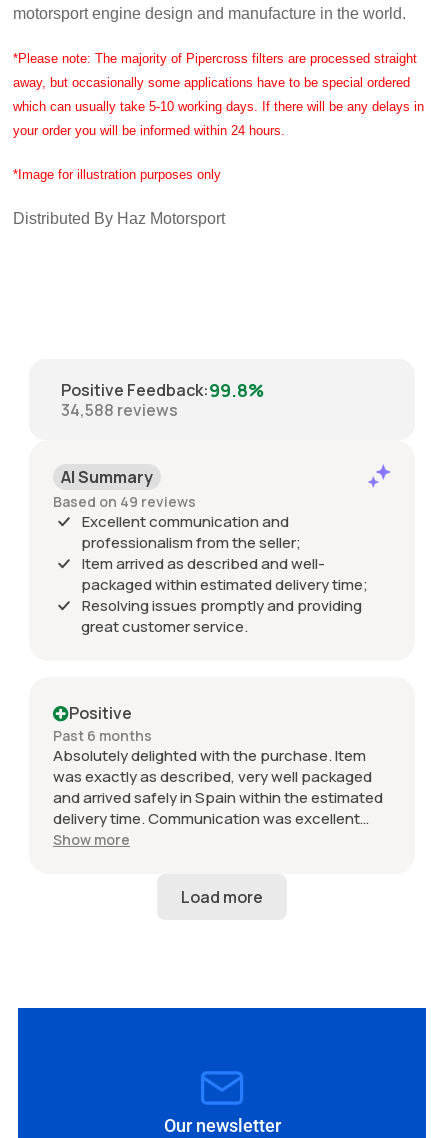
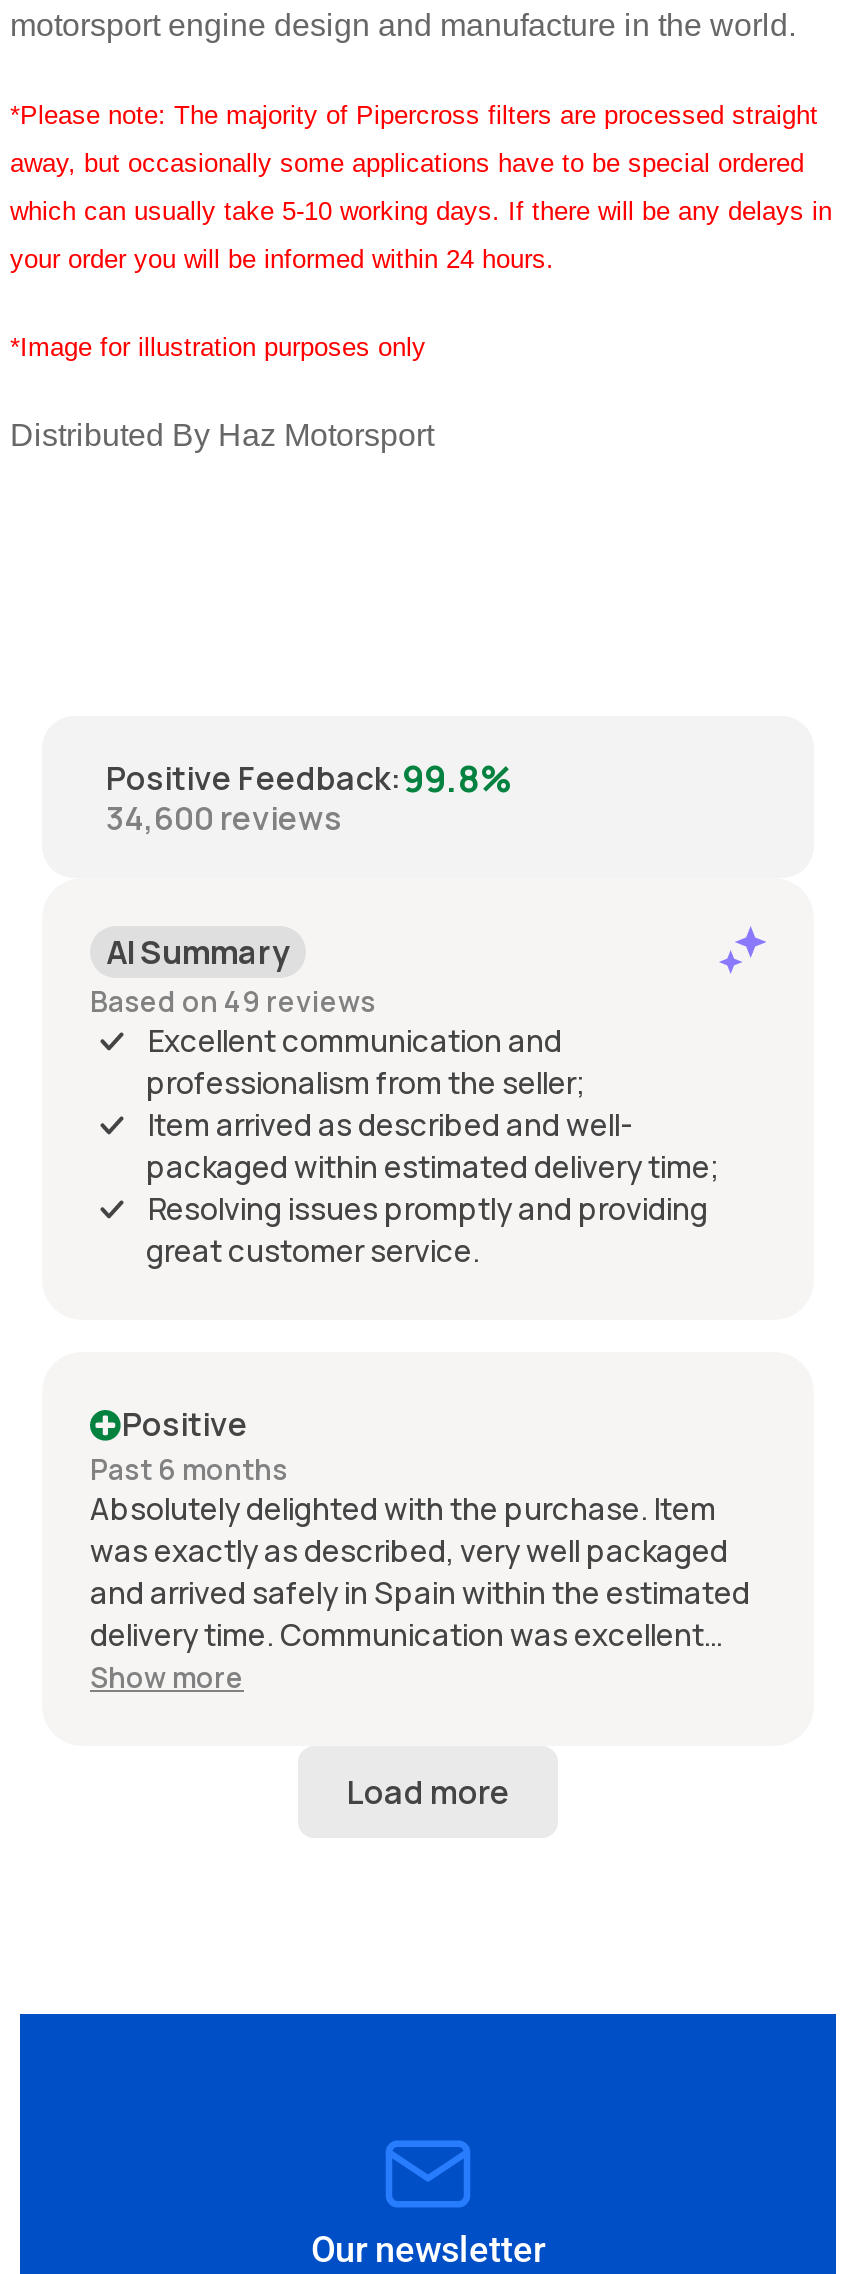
[61,399,178,421] 34,588 reviews -> [106,796,342,840] 34,600 reviews

